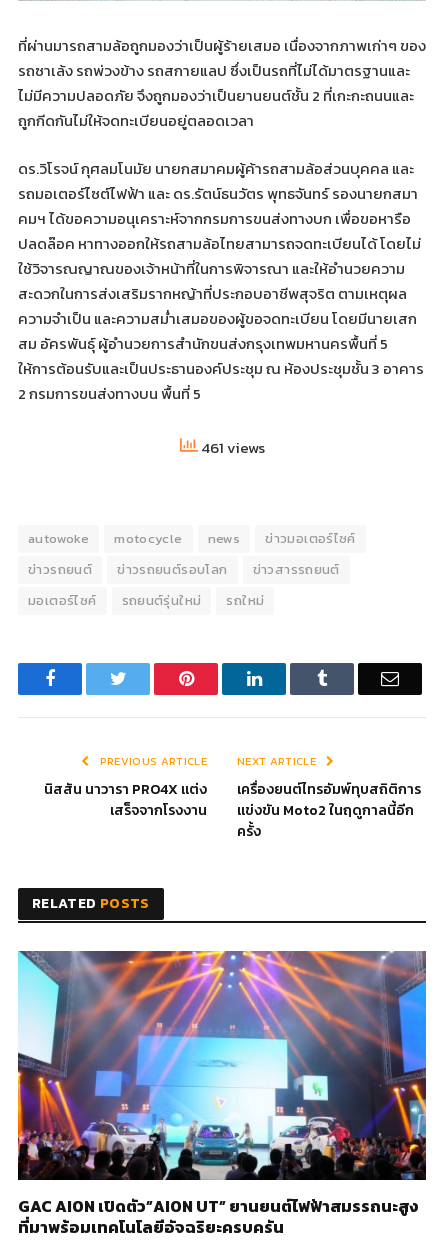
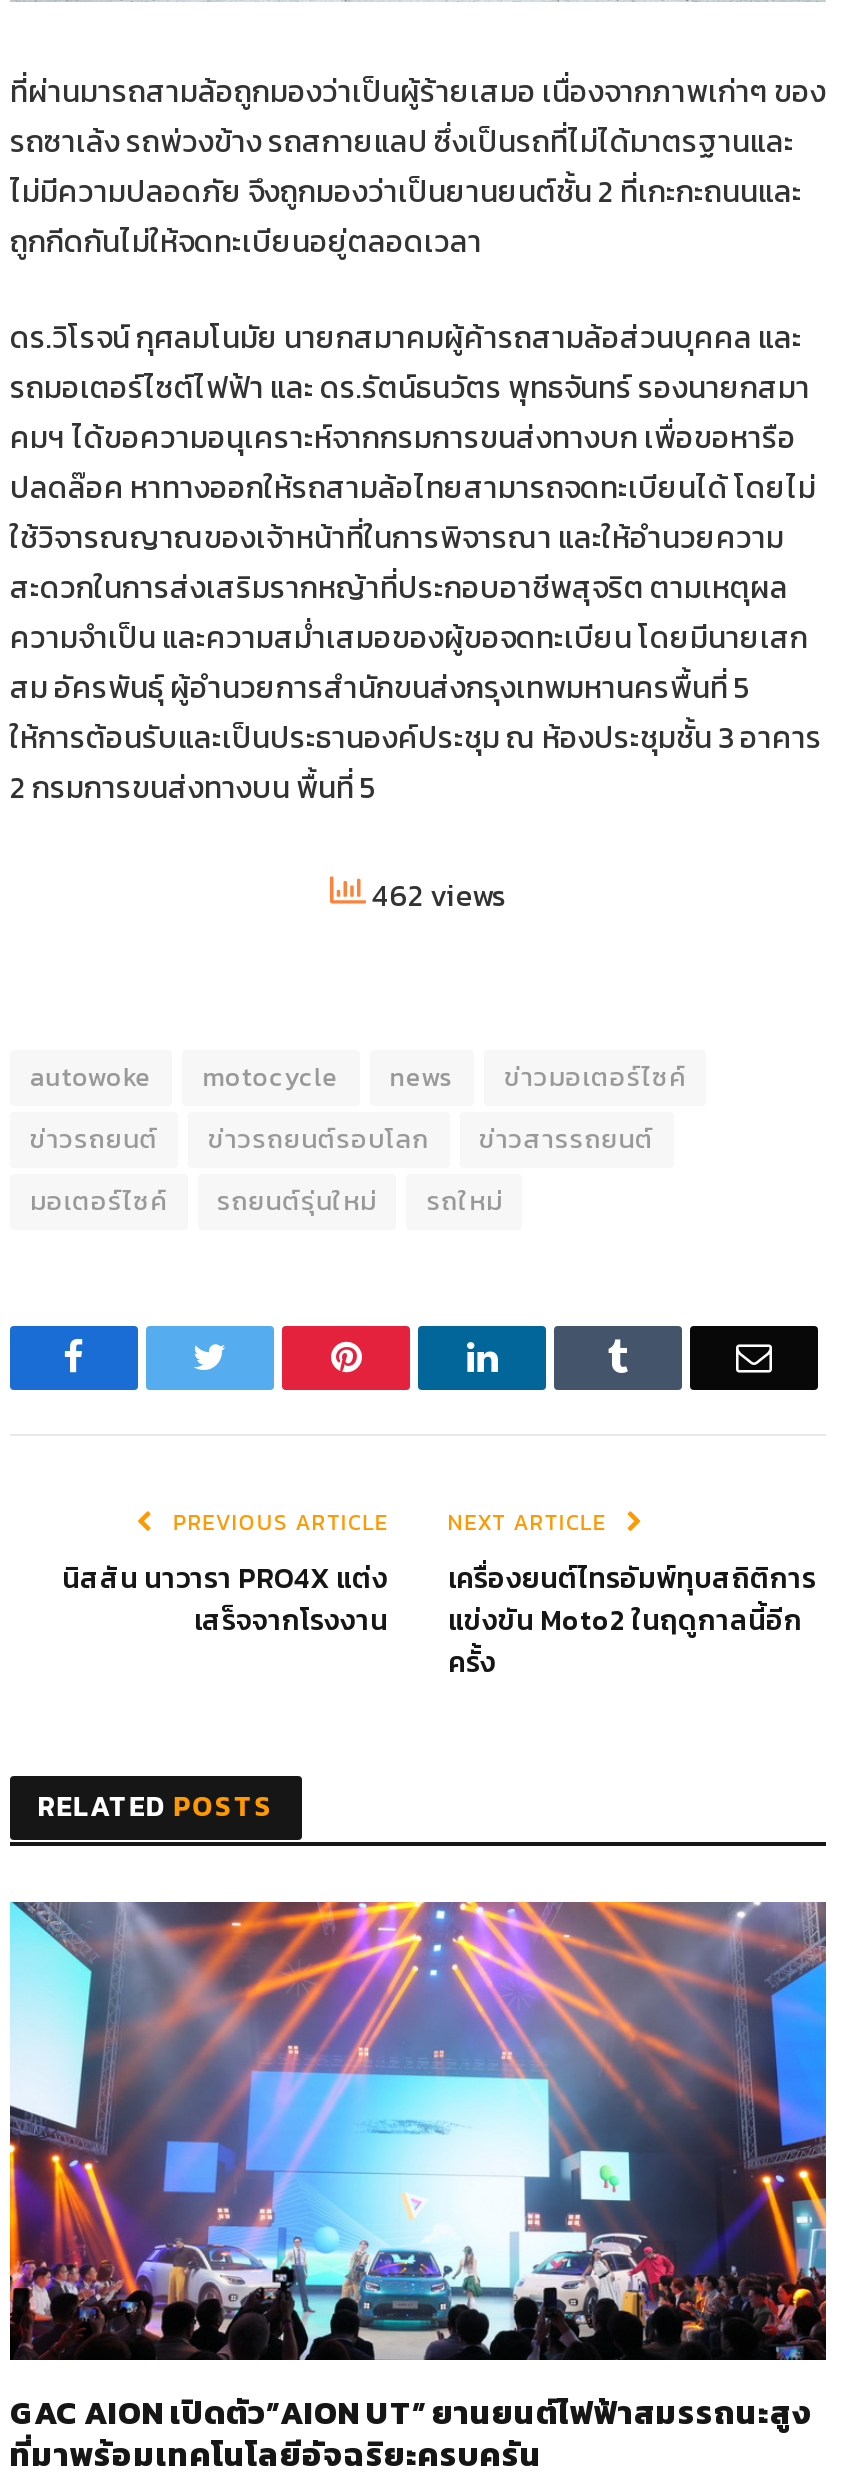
[197,435,264,458] 461 views -> [366,871,506,917] 462 views

